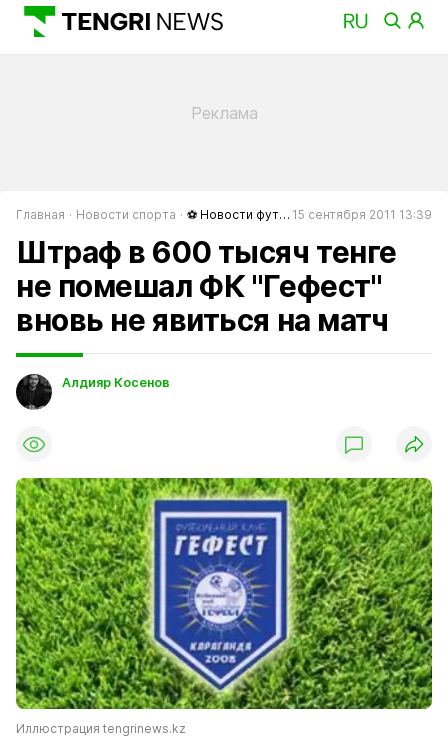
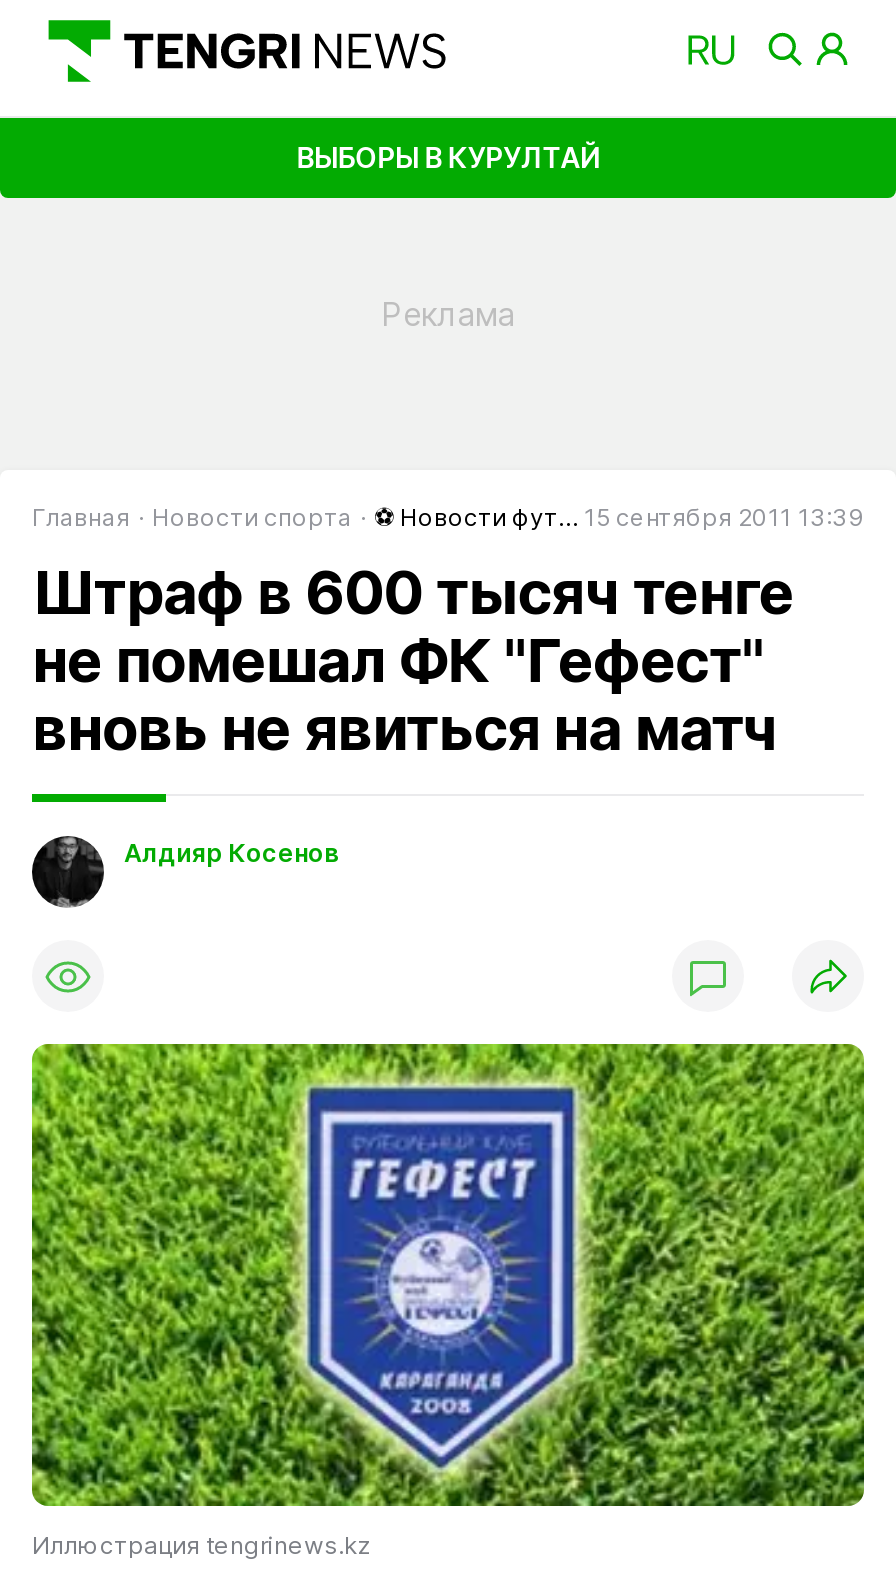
none -> [296,139,600,173] ВЫБОРЫ В КУРУЛТАЙ

